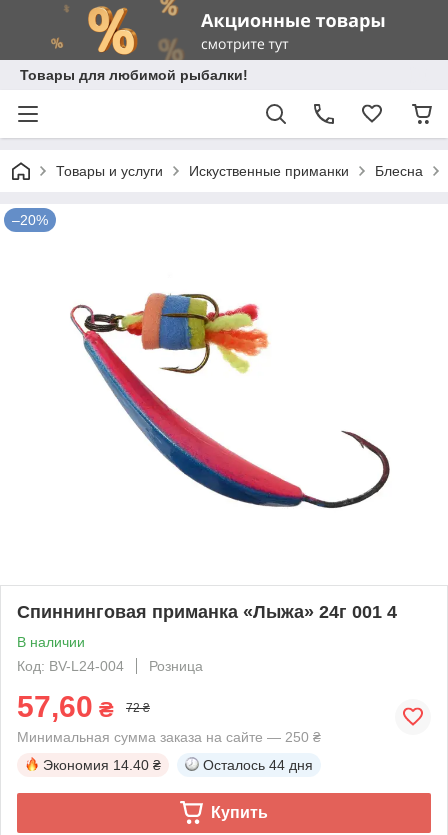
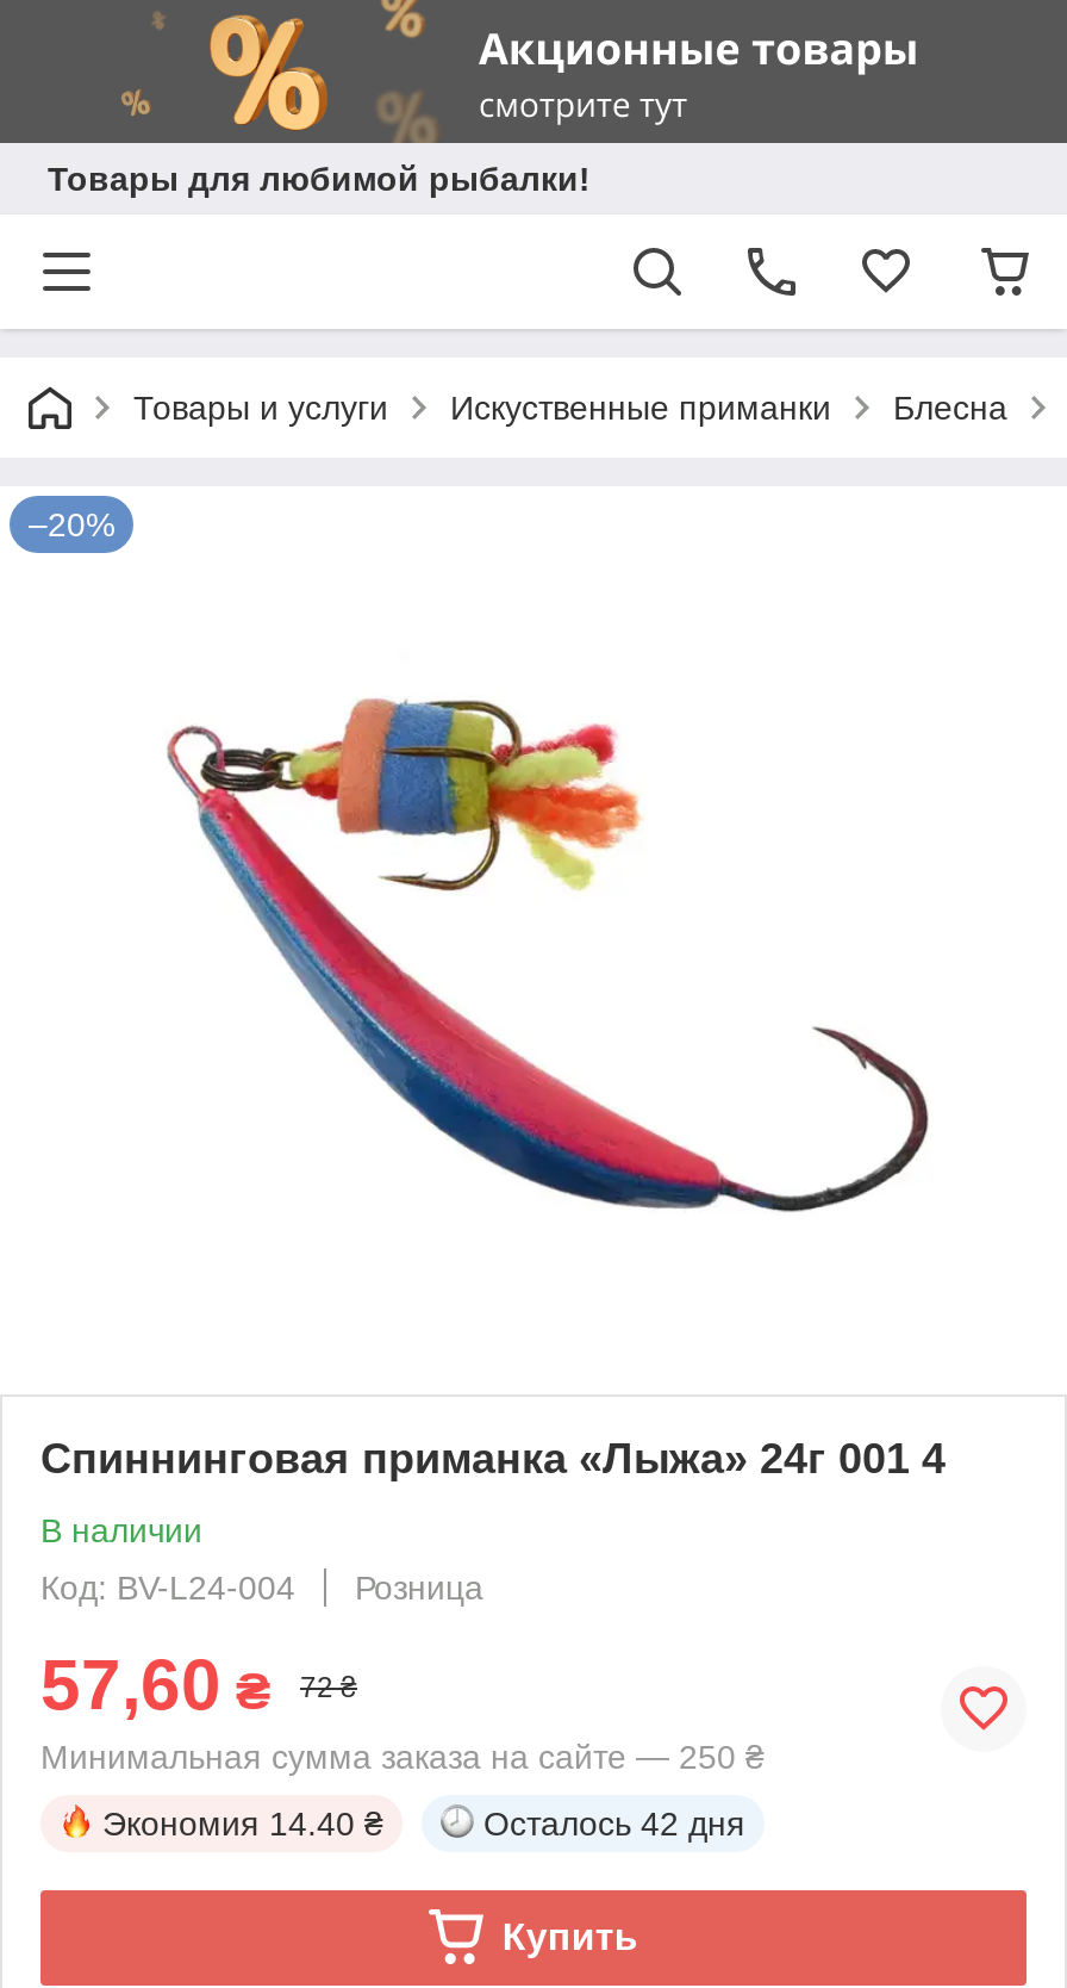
[203,757,313,773] Осталось 44 дня -> [483,1804,745,1842] Осталось 42 дня

